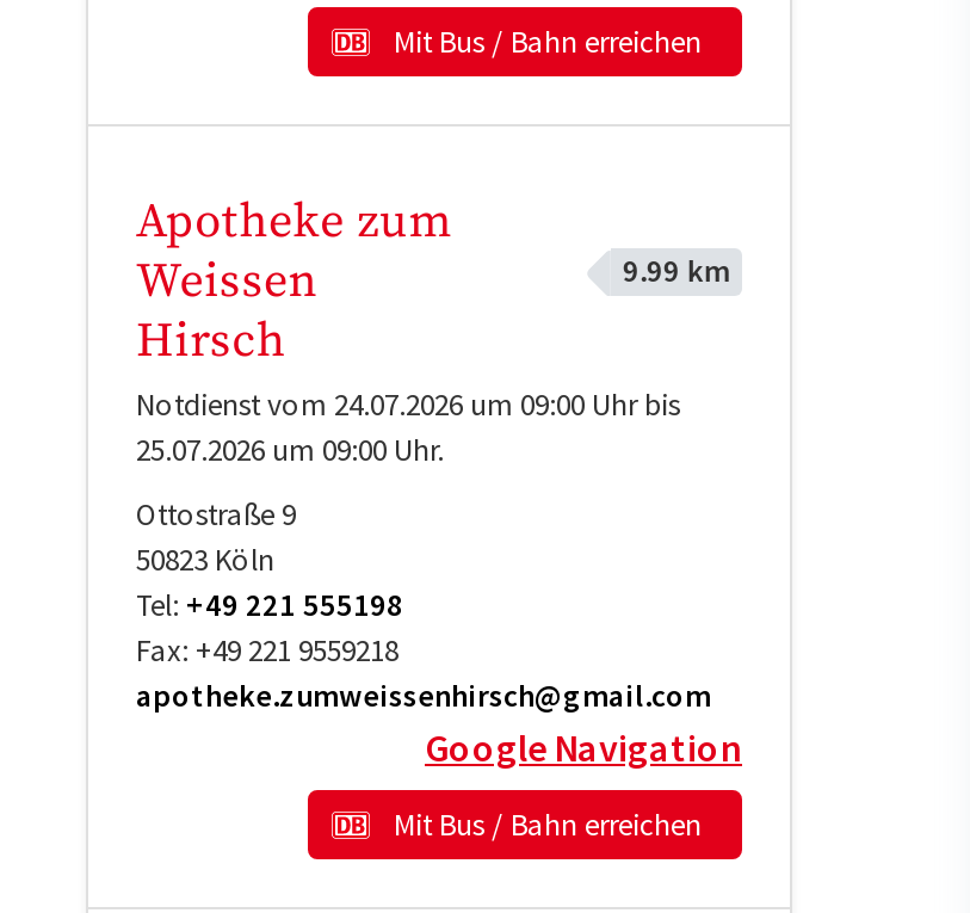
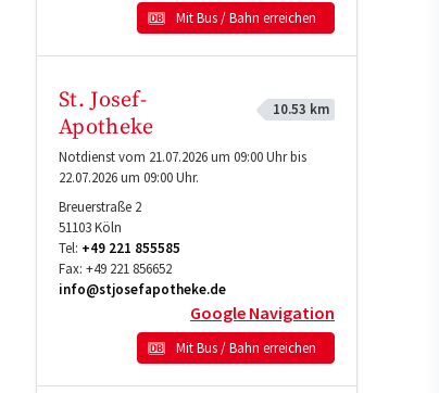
[136,192,452,371] Apotheke zum | Weissen | Hirsch -> [59,87,154,141] St. Josef- | Apotheke
[622,252,730,292] 9.99 km -> [273,100,329,119] 10.53 km
[136,385,680,471] Notdienst vom 24.07.2026 um 09:00 Uhr bis | 25.07.2026 um 09:00 Uhr. -> [59,148,306,187] Notdienst vom 21.07.2026 um 09:00 Uhr bis | 22.07.2026 um 09:00 Uhr.
[136,495,711,717] Ottostraße 9 | 50823 Köln | Tel: +49 221 555198 | Fax: +49 221 9559218 | apotheke.zumweissenhirsch@gmail.com -> [59,197,226,298] Breuerstraße 2 | 51103 Köln | Tel: +49 221 855585 | Fax: +49 221 856652 | info@stjosefapotheke.de

